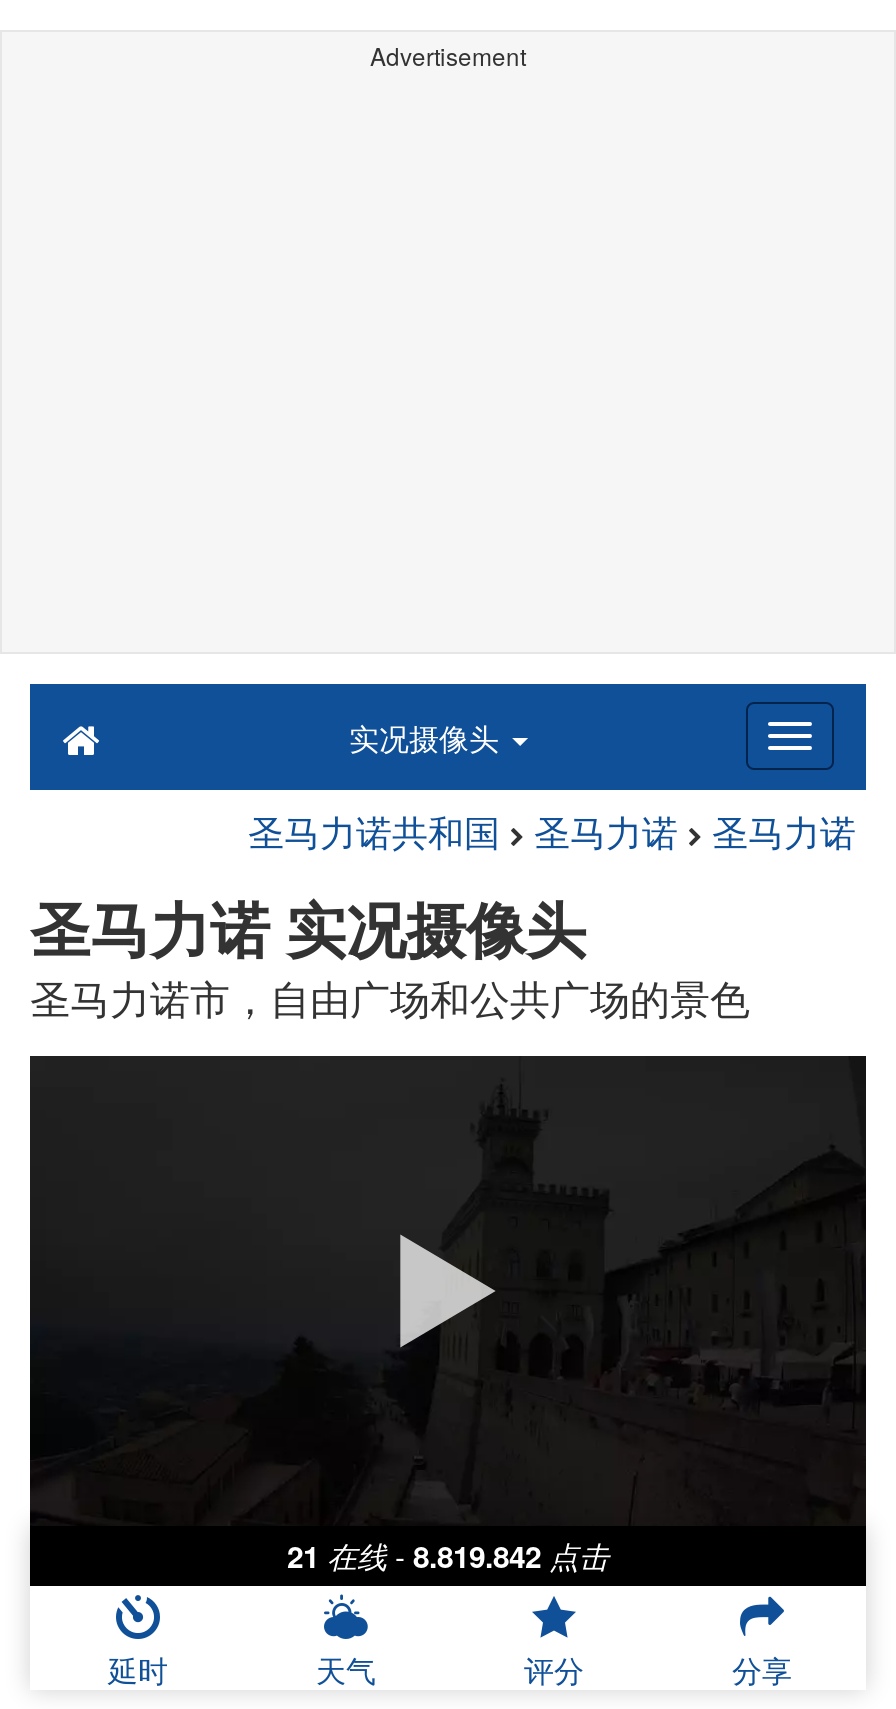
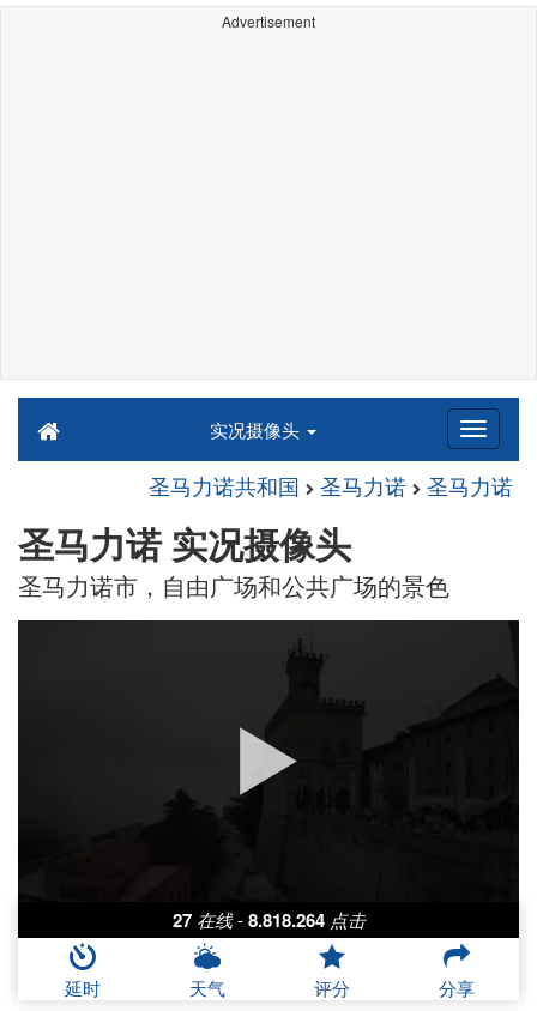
[287,1534,609,1578] 21 在线 - 8.819.842 点击 -> [172,907,365,933] 27 在线 - 8.818.264 点击

